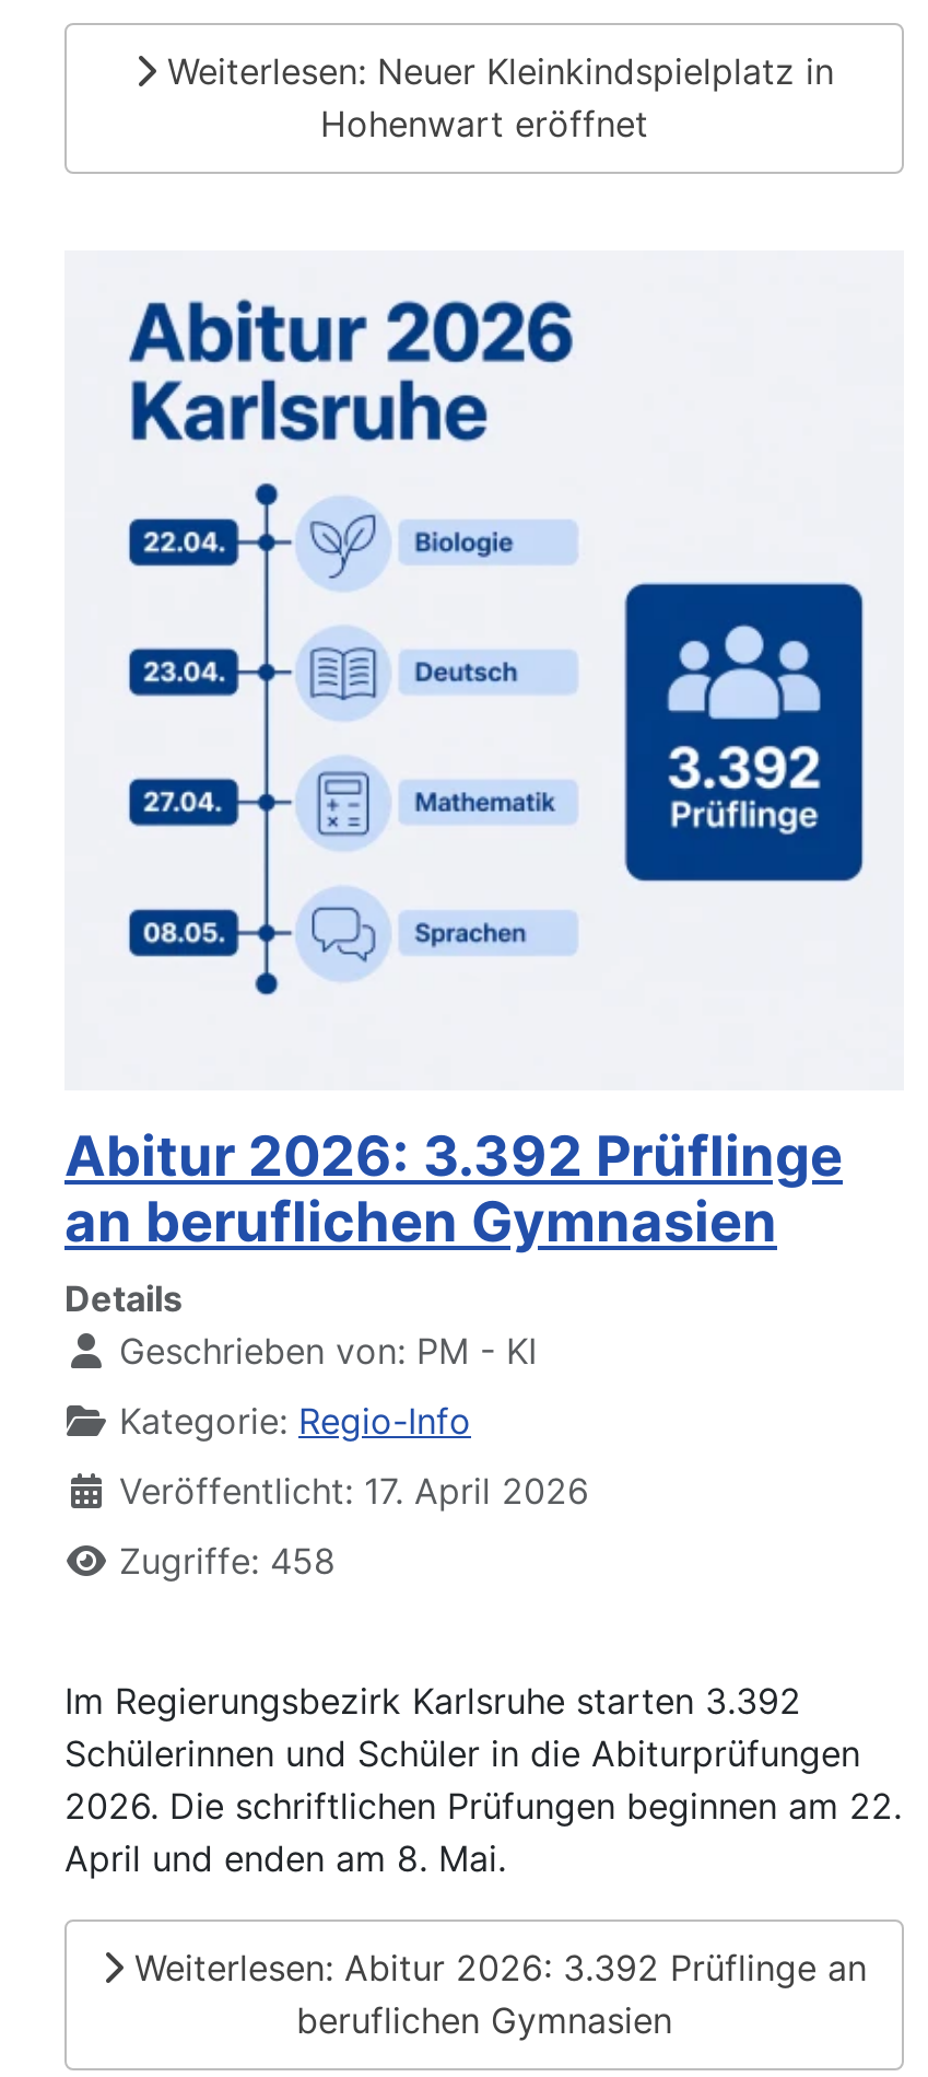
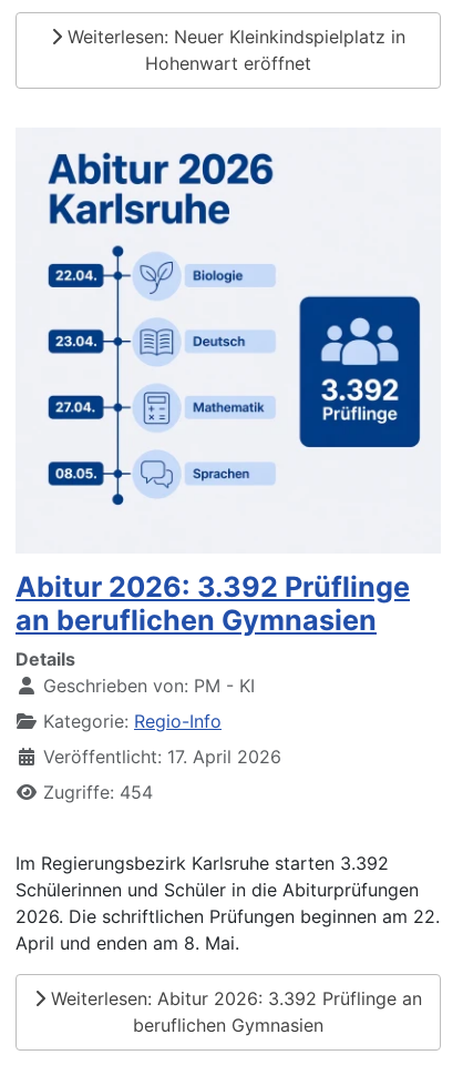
[119,1538,336,1582] Zugriffe: 458 -> [43,781,153,803] Zugriffe: 454

